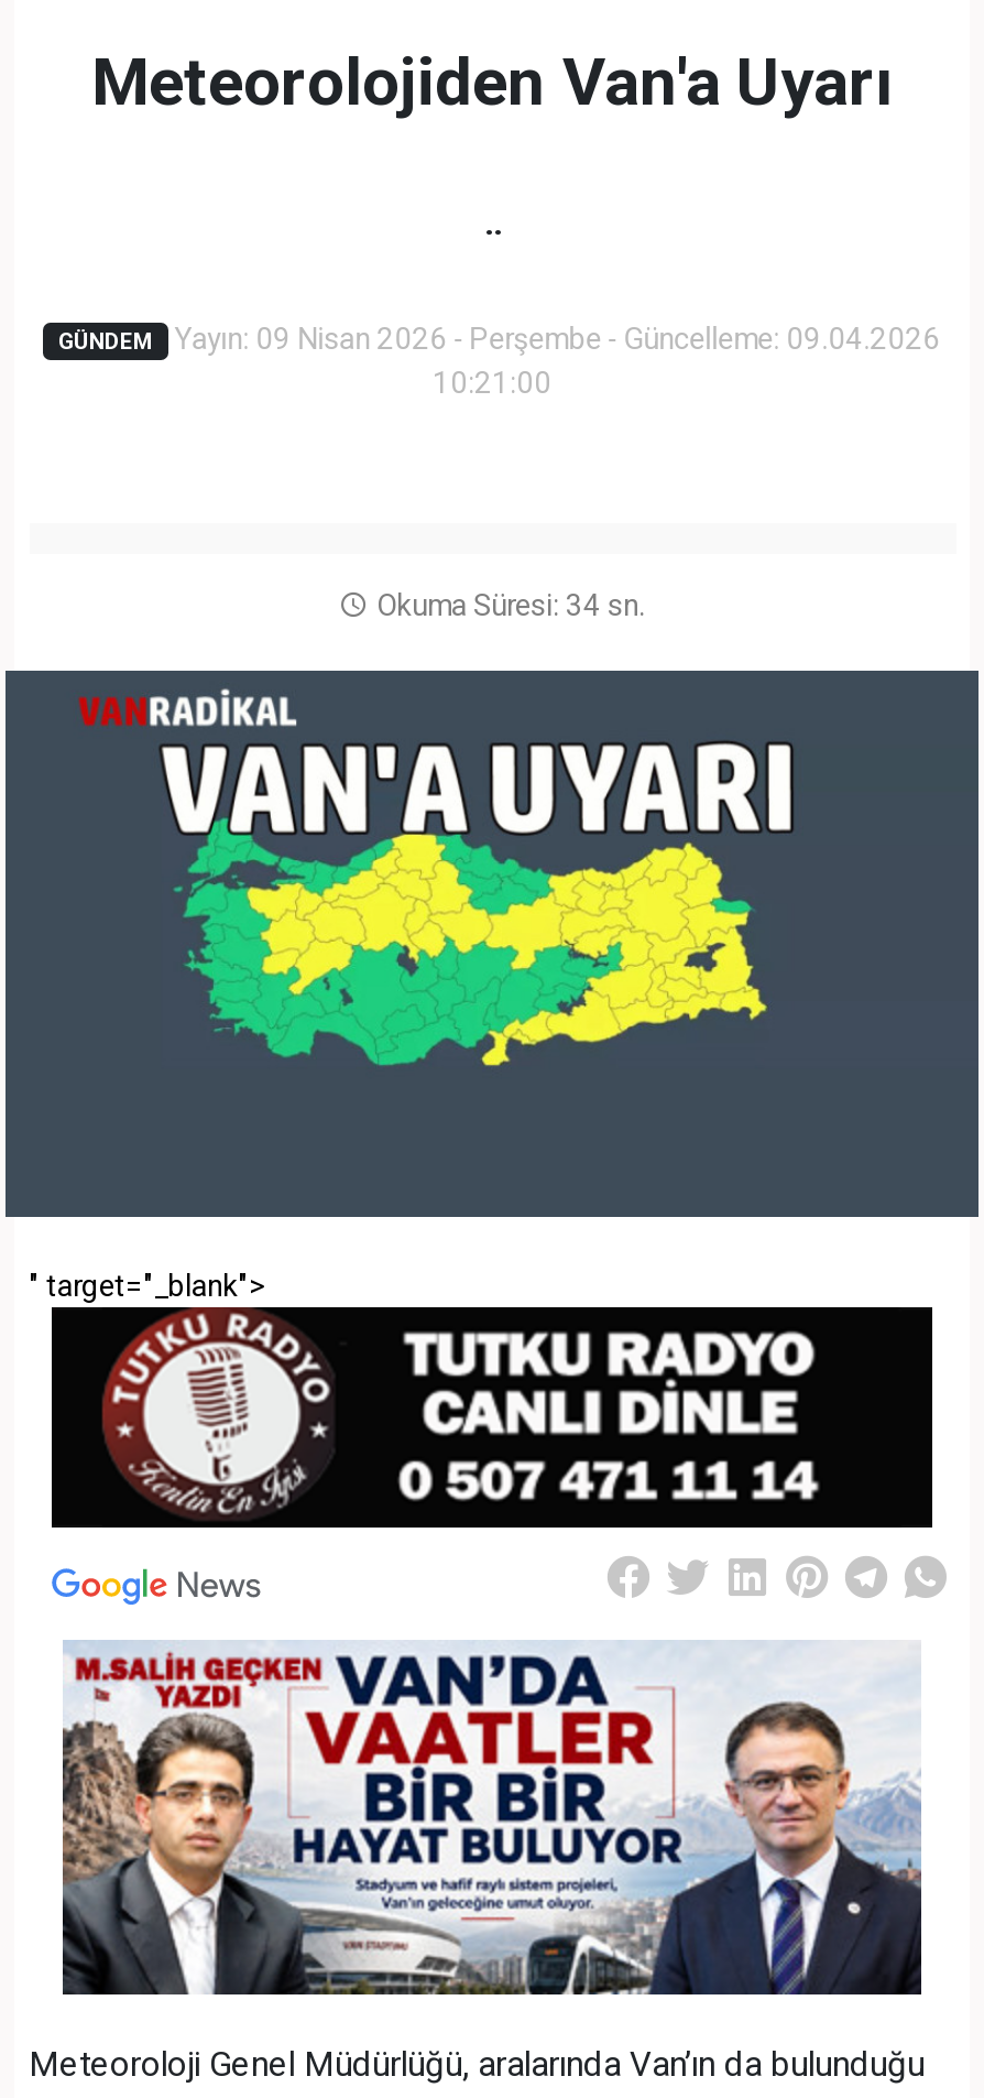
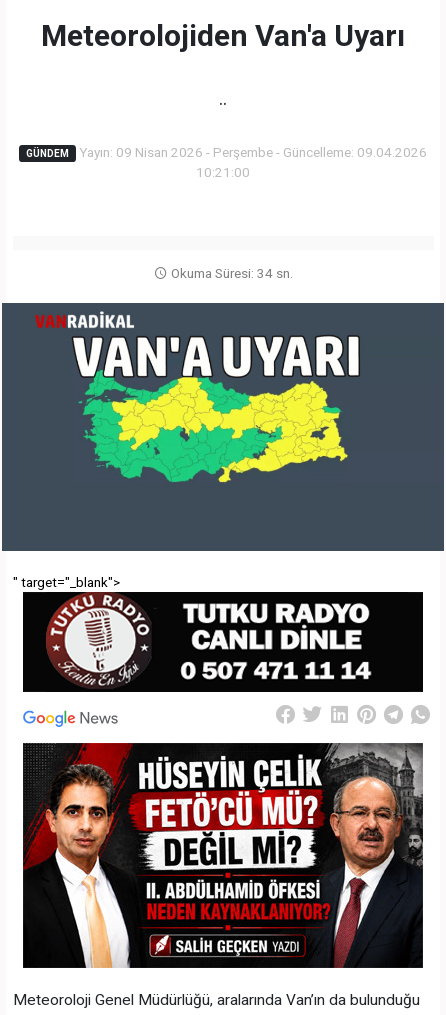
[52,1640,932,1997] [image] -> [22,742,424,969] [image]

